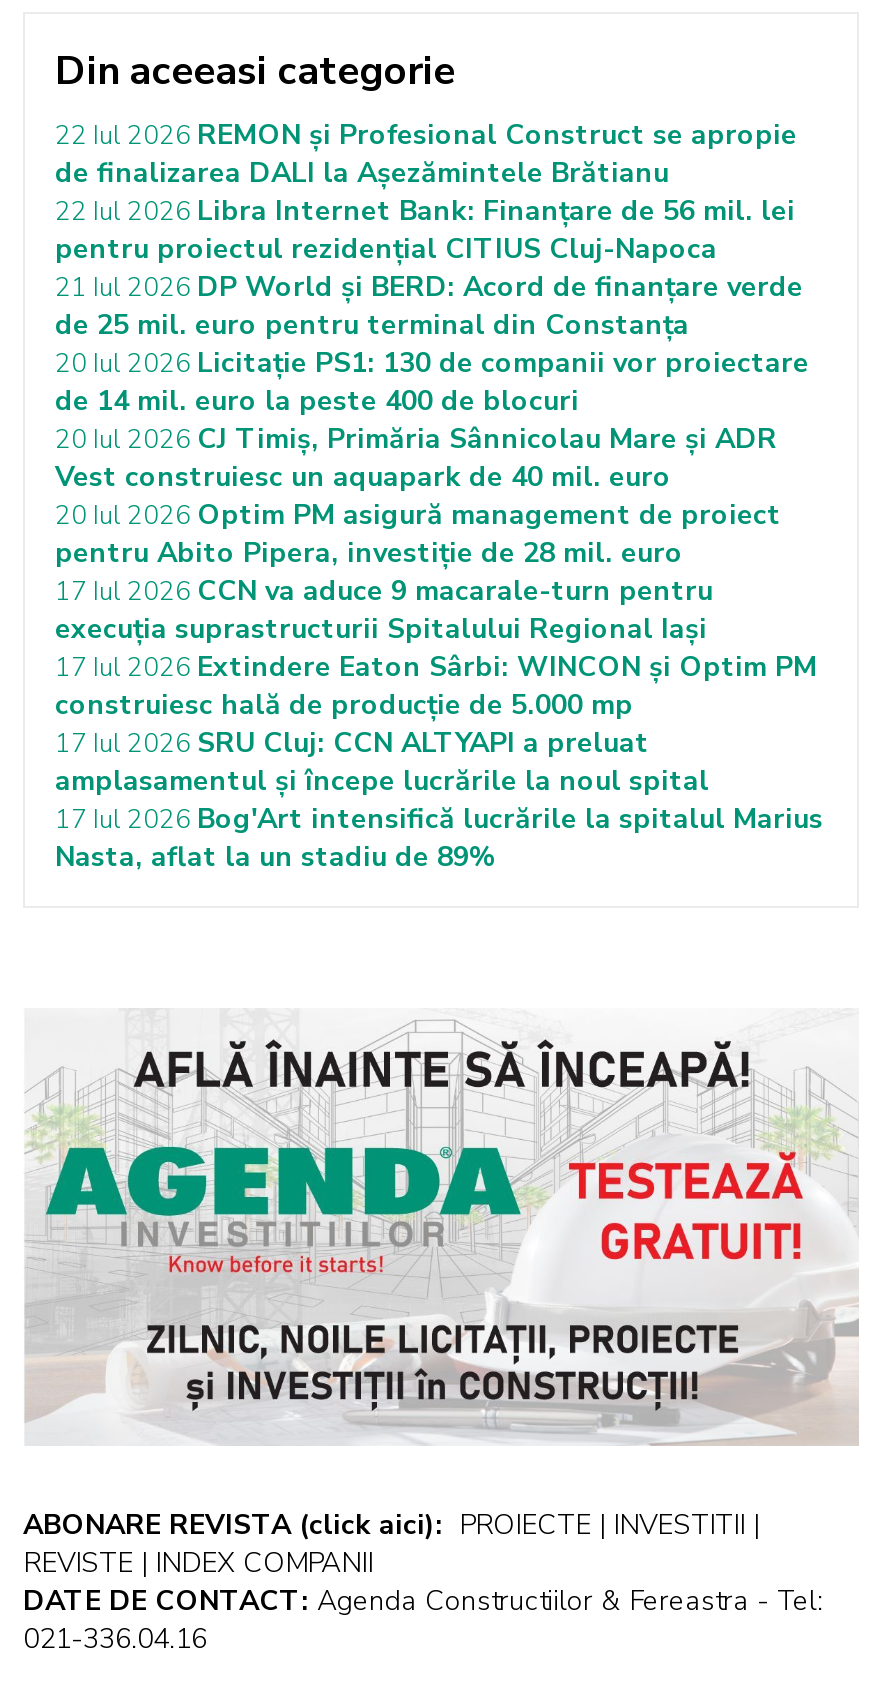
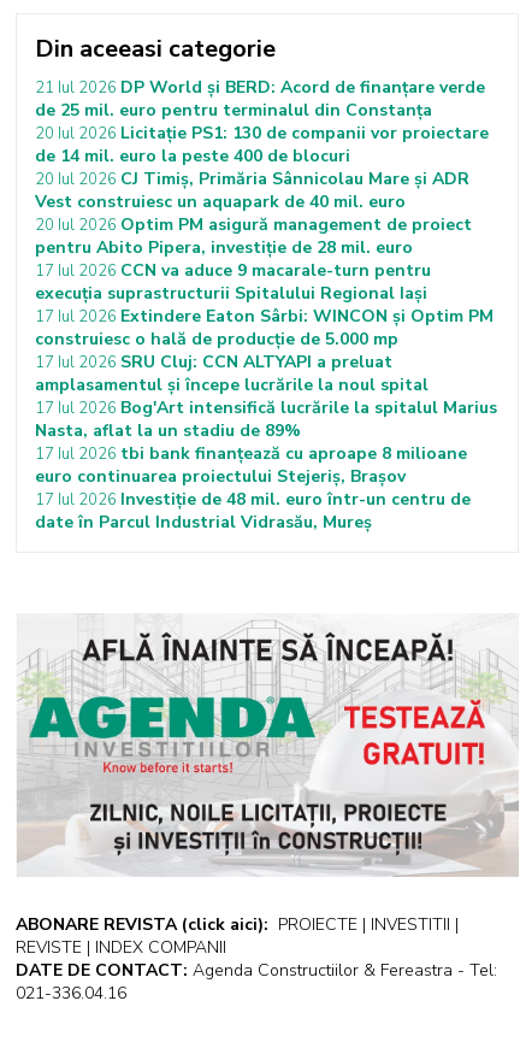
[55,116,797,268] 22 Iul 2026 REMON și Profesional Construct se apropie | de finalizarea DALI la Așezămintele Brătianu | 22 Iul 2026 Libra Internet Bank: Finanțare de 56 mil. lei | pentru proiectul rezidențial CITIUS Cluj-Napoca -> none
moved [55,268,803,306] -> [35,76,485,99]: 21 Iul 2026 DP World și BERD: Acord de finanțare verde
[55,306,689,344] de 25 mil. euro pentru terminal din Constanța -> [35,99,432,122] de 25 mil. euro pentru terminalul din Constanța
moved [55,344,817,686] -> [35,122,494,328]: 20 Iul 2026 Licitație PS1: 130 de companii vor proiectare | de 14 mil. euro la peste 400 de blocuri | 20 Iul 2026 CJ Timiș, Primăria Sânnicolau Mare și ADR | ... | execuția suprastructurii Spitalului Regional Iași | 17 Iul 2026 Extindere Eaton Sârbi: WINCON și Optim PM
[55,686,633,724] construiesc hală de producție de 5.000 mp -> [35,328,398,351] construiesc o hală de producție de 5.000 mp
moved [55,724,823,876] -> [35,351,497,442]: 17 Iul 2026 SRU Cluj: CCN ALTYAPI a preluat | amplasamentul și începe lucrările la noul spital | 17 Iul 2026 Bog'Art intensifică lucrările la spitalul Marius | Nasta, aflat la un stadiu de 89%
none -> [35,442,471,534] 17 Iul 2026 tbi bank finanțează cu aproape 8 milioane | euro continuarea proiectului Stejeriș, Brașov | 17 Iul 2026 Investiție de 48 mil. euro într-un centru de | date în Parcul Industrial Vidrasău, Mureș

